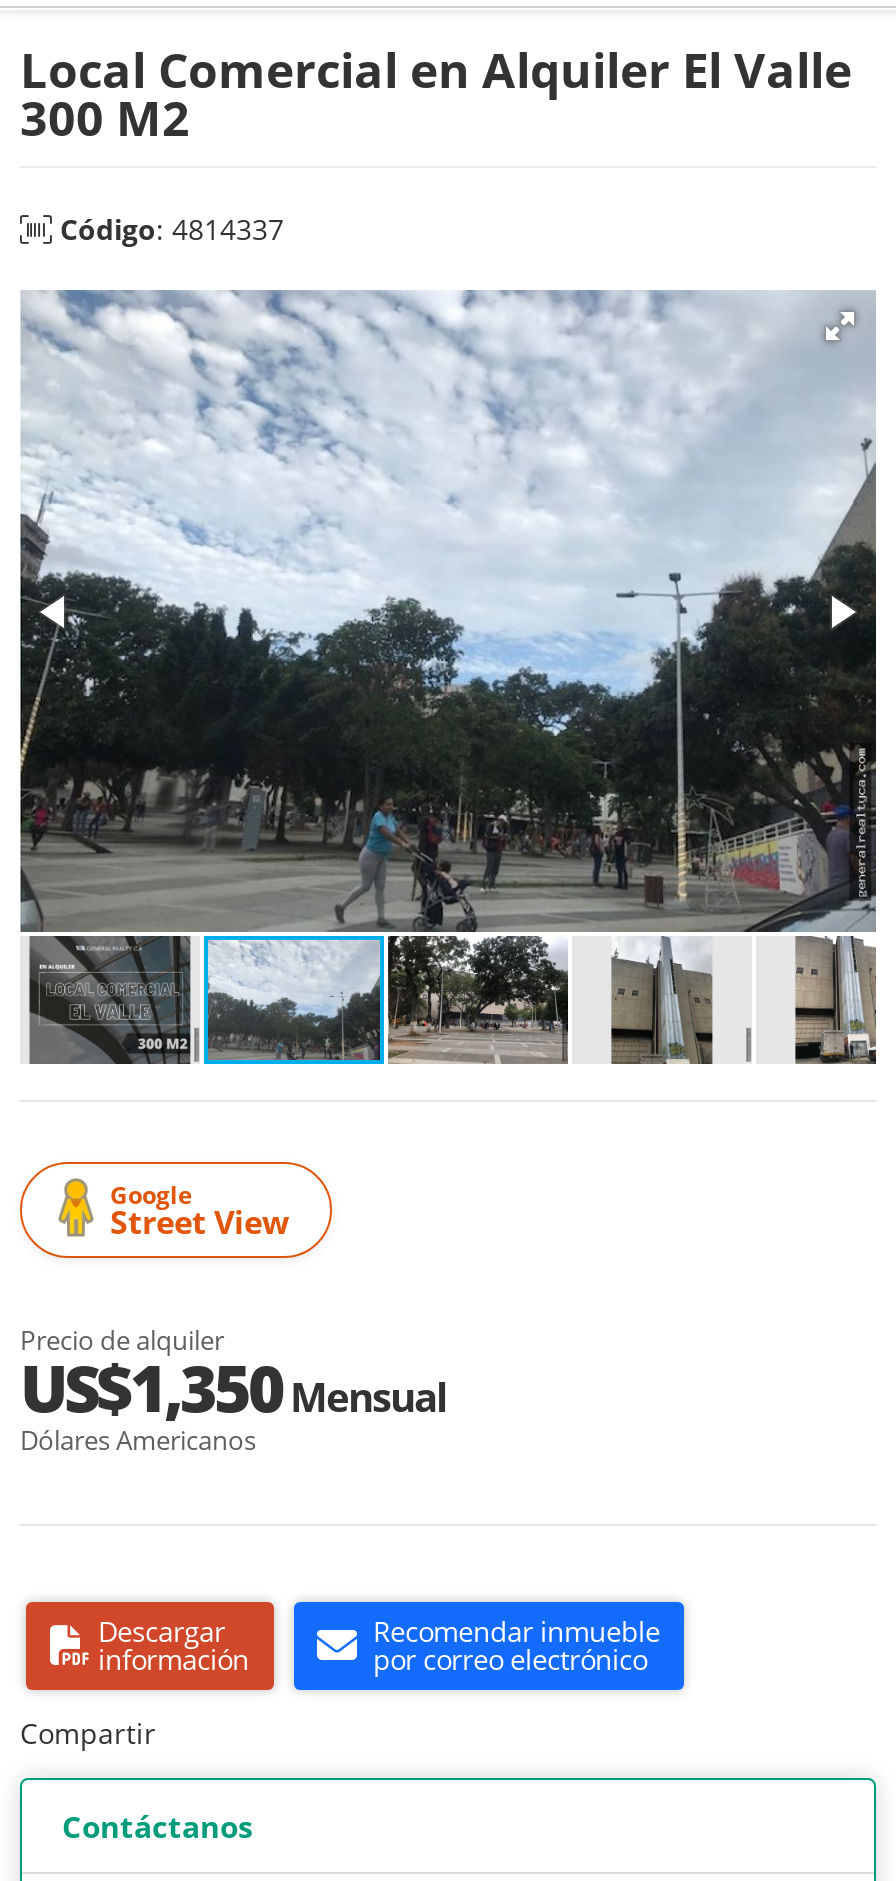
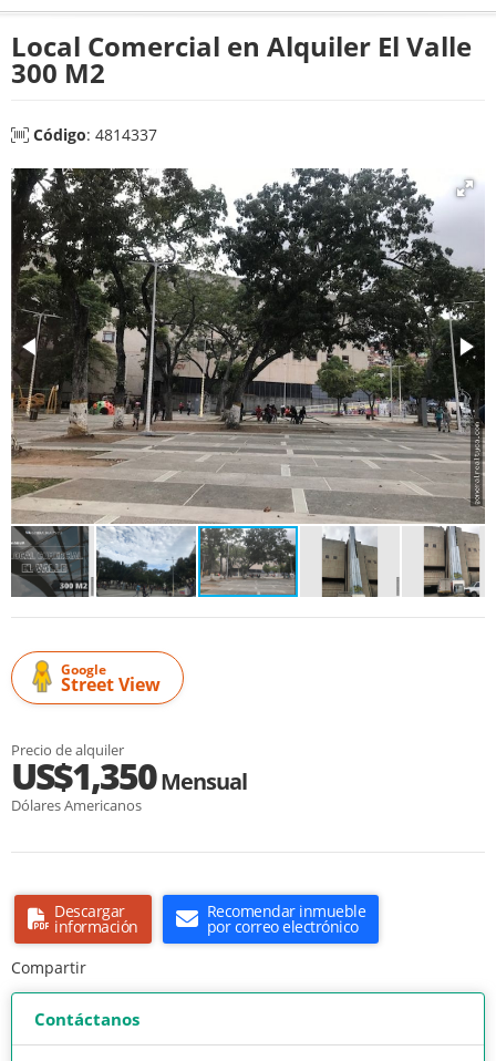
[18,288,878,1066] [image] -> [10,167,485,598] [image]

